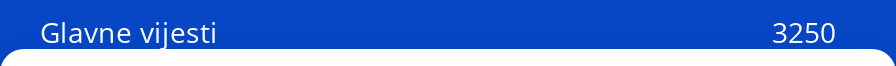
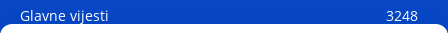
[772,12,836,50] 3250 -> [386,6,418,25] 3248

